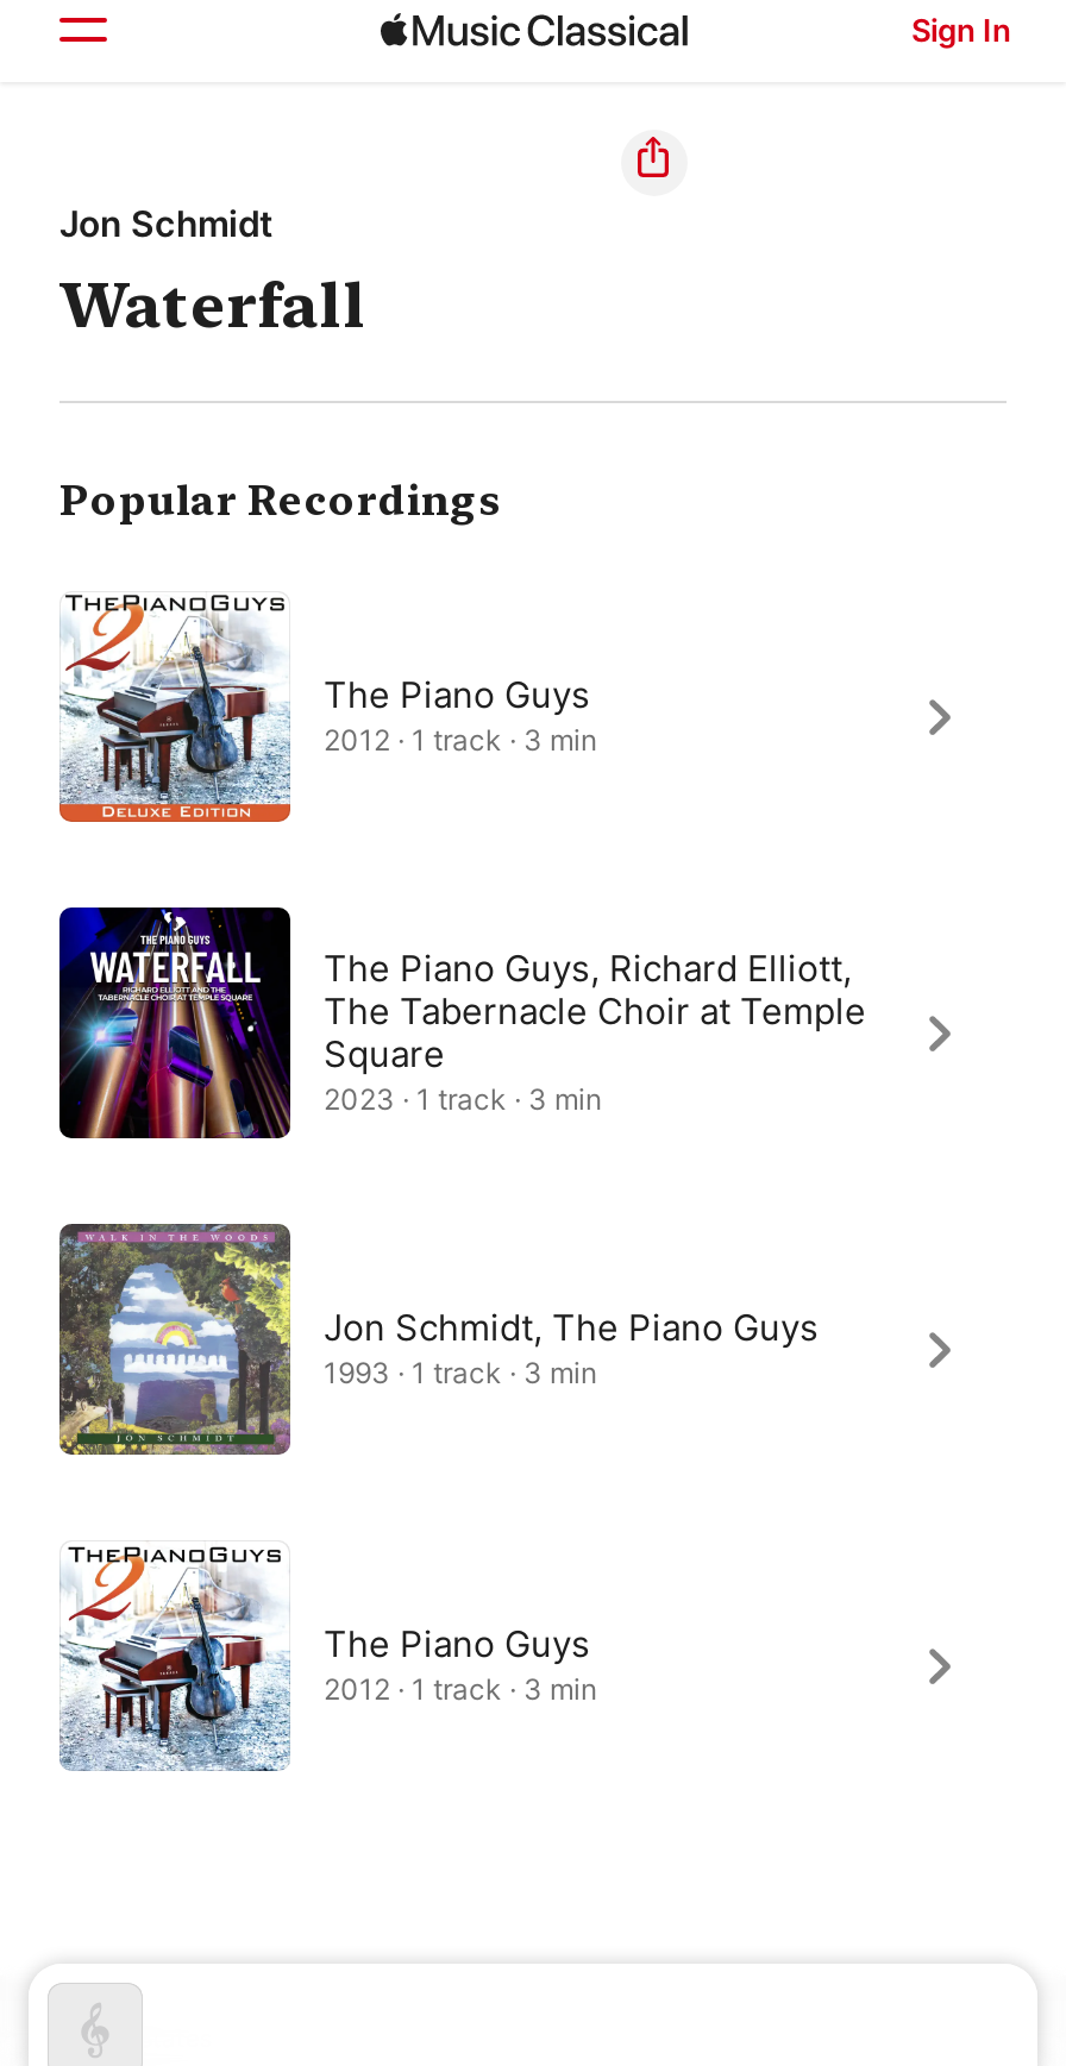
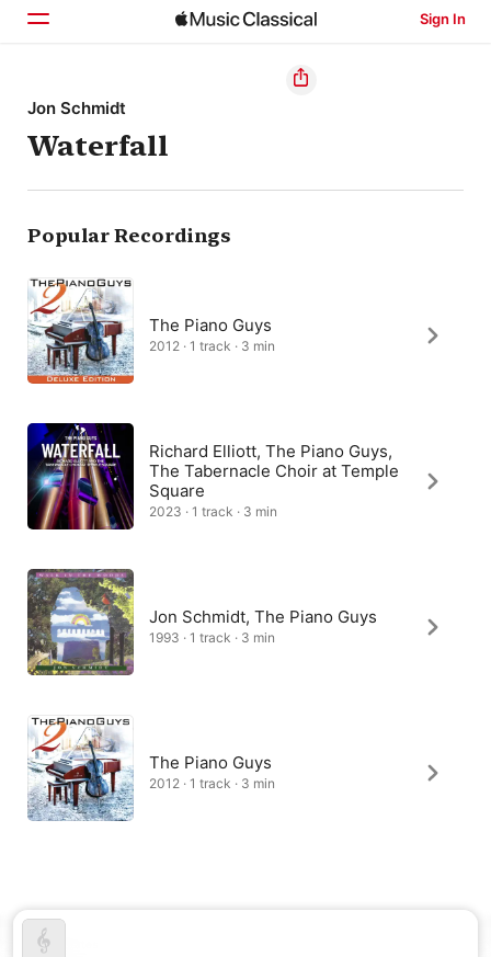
[324,946,852,991] The Piano Guys, Richard Elliott, -> [149,441,392,462] Richard Elliott, The Piano Guys,

